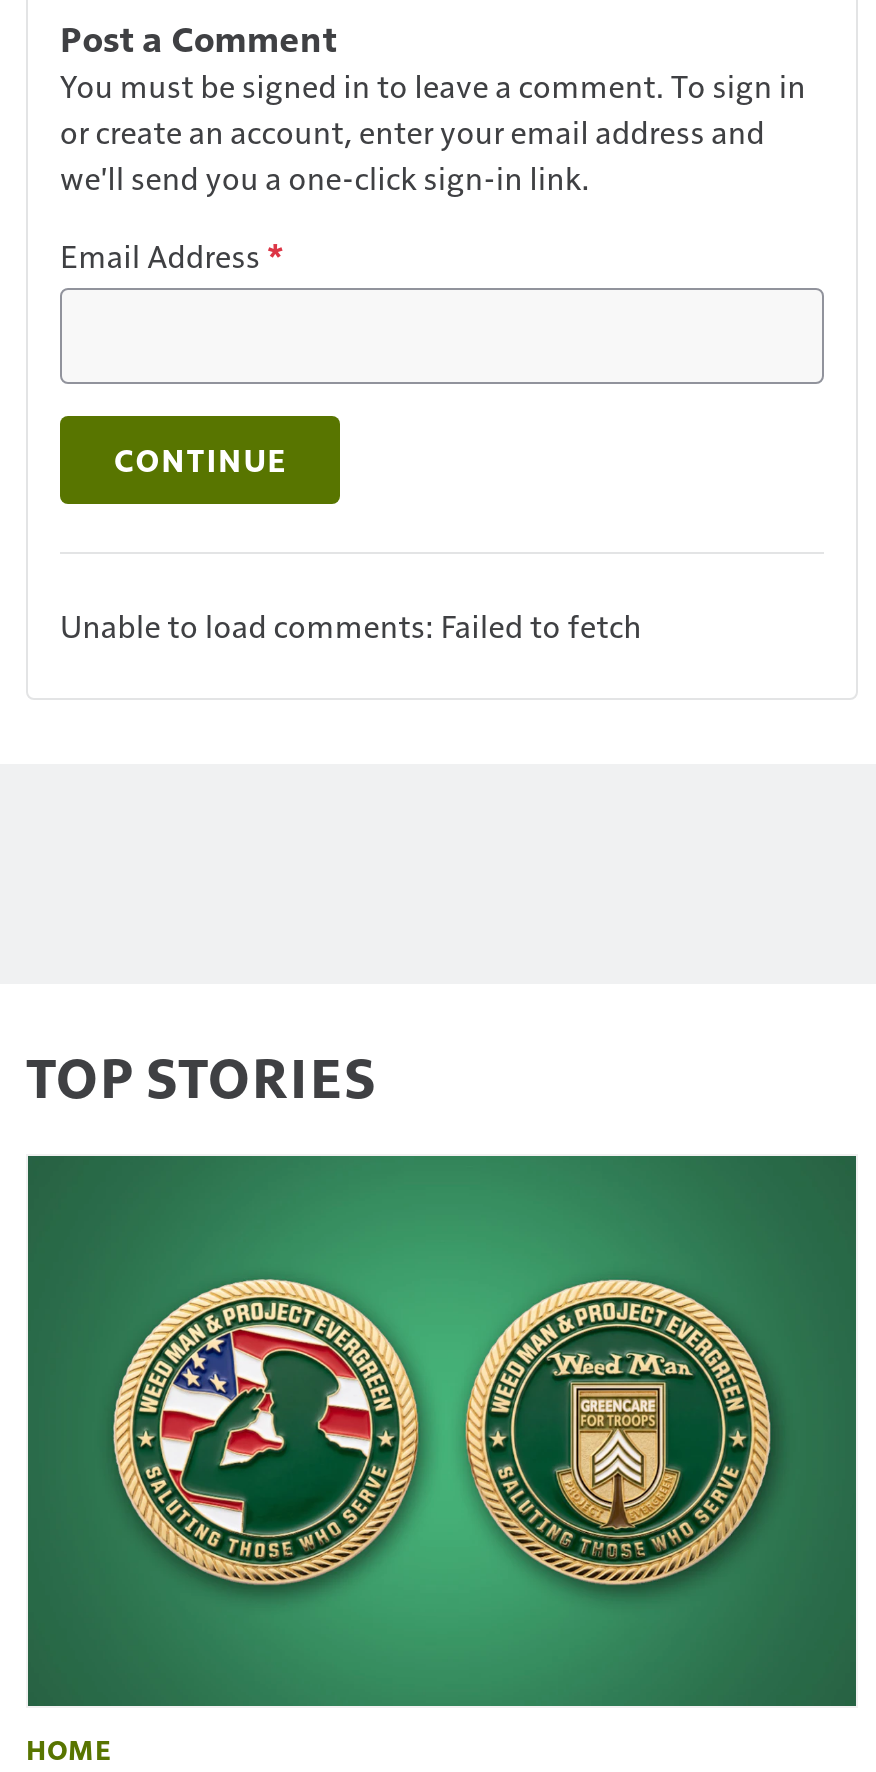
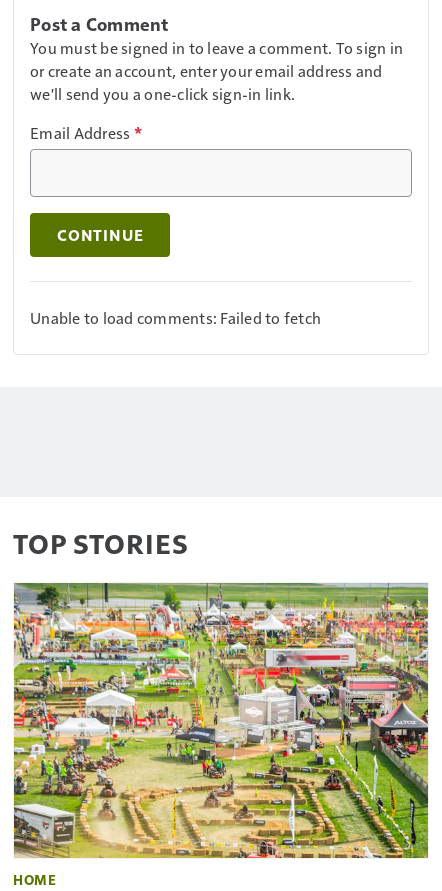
[26,1154,858,1708] [image] -> [13,582,429,859] [image]

